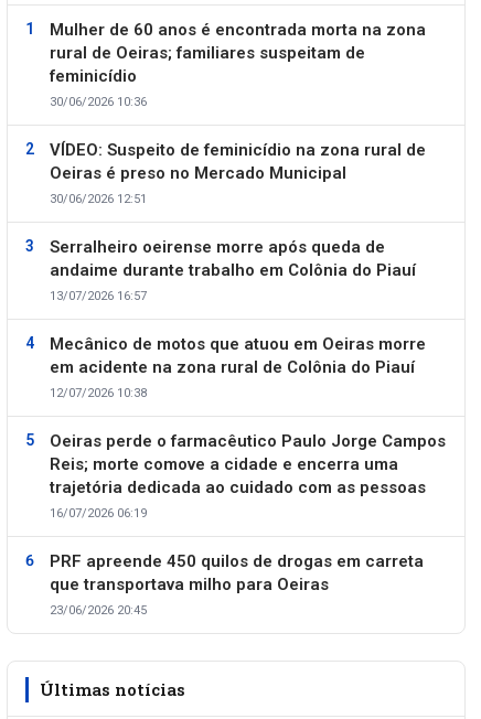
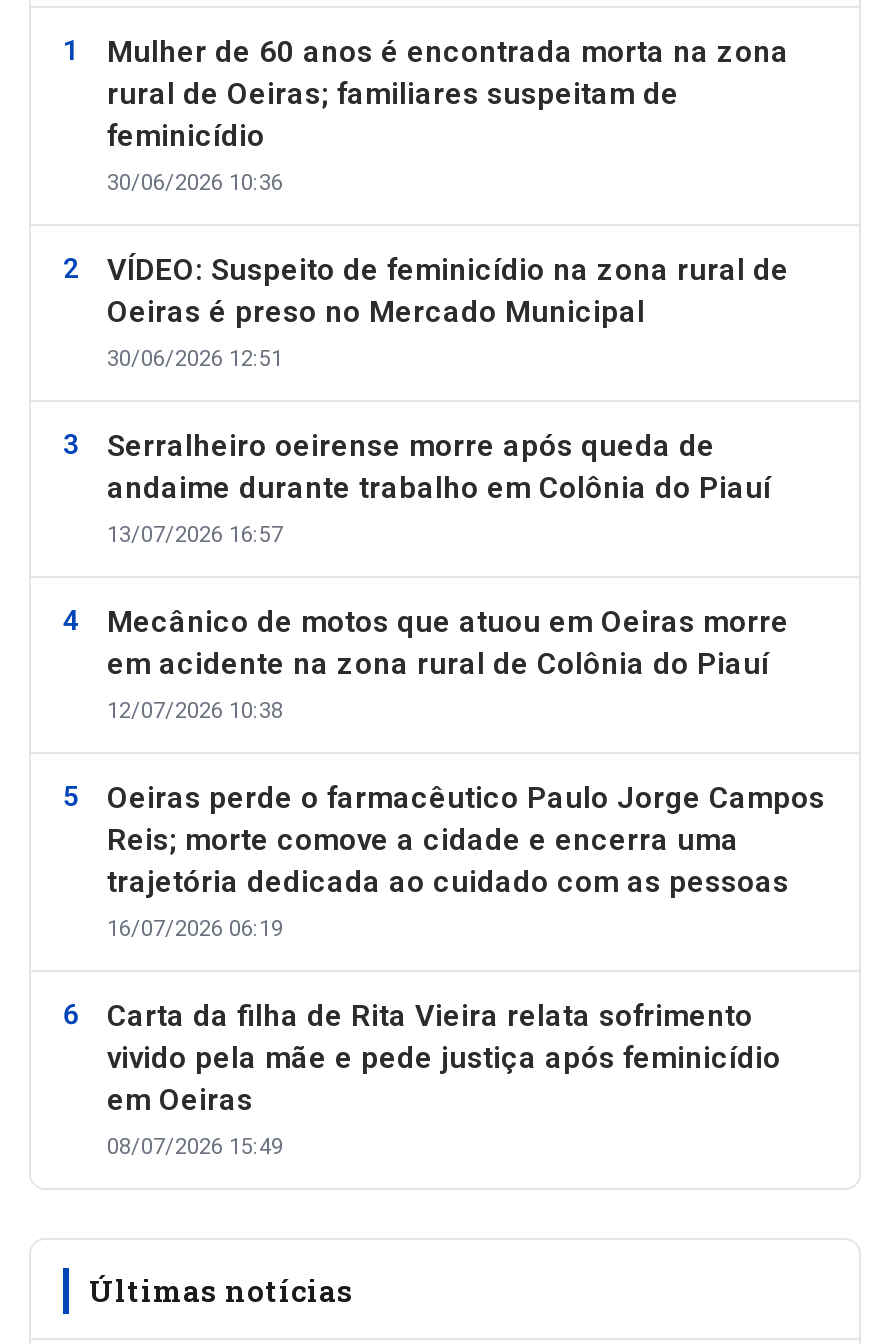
[50,551,424,618] PRF apreende 450 quilos de drogas em carreta | que transportava milho para Oeiras | 23/06/2026 20:45 -> [107,998,781,1160] Carta da filha de Rita Vieira relata sofrimento | vivido pela mãe e pede justiça após feminicídio | em Oeiras | 08/07/2026 15:49

